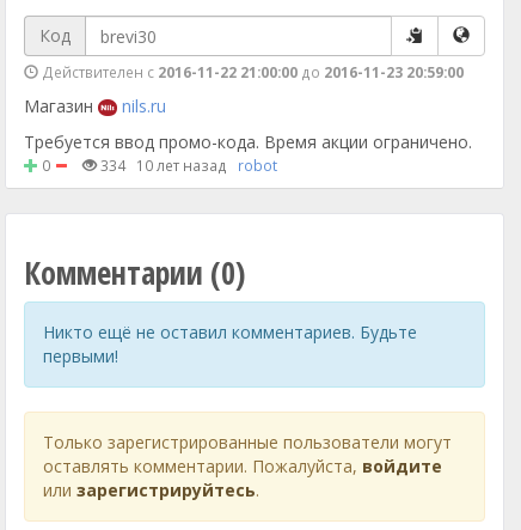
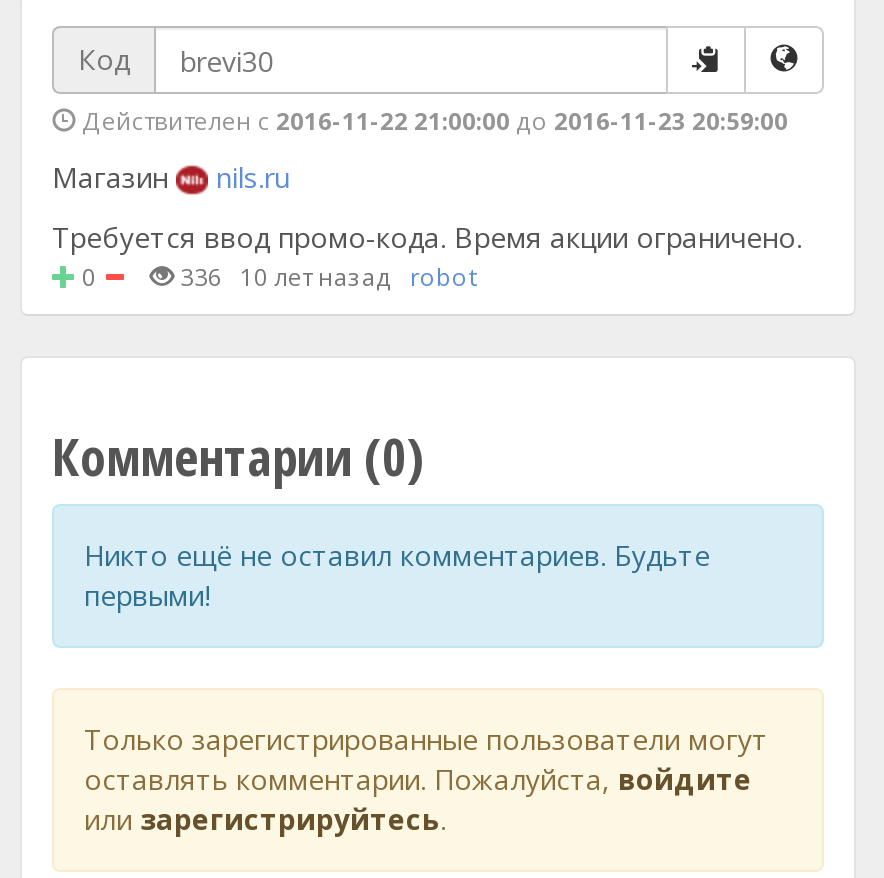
[97,156,277,175] 334 10 лет назад robot -> [174,260,476,292] 336 10 лет назад robot

